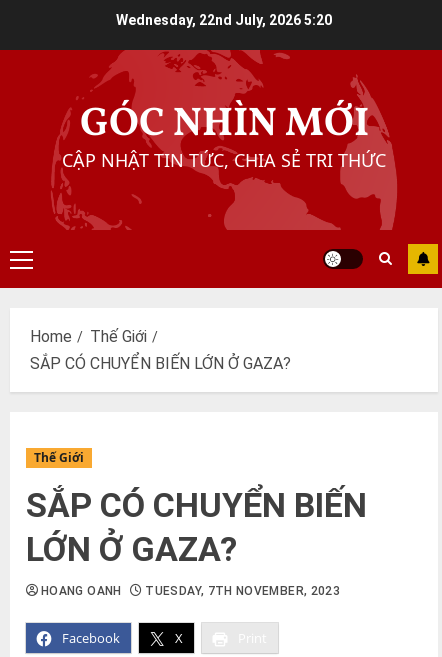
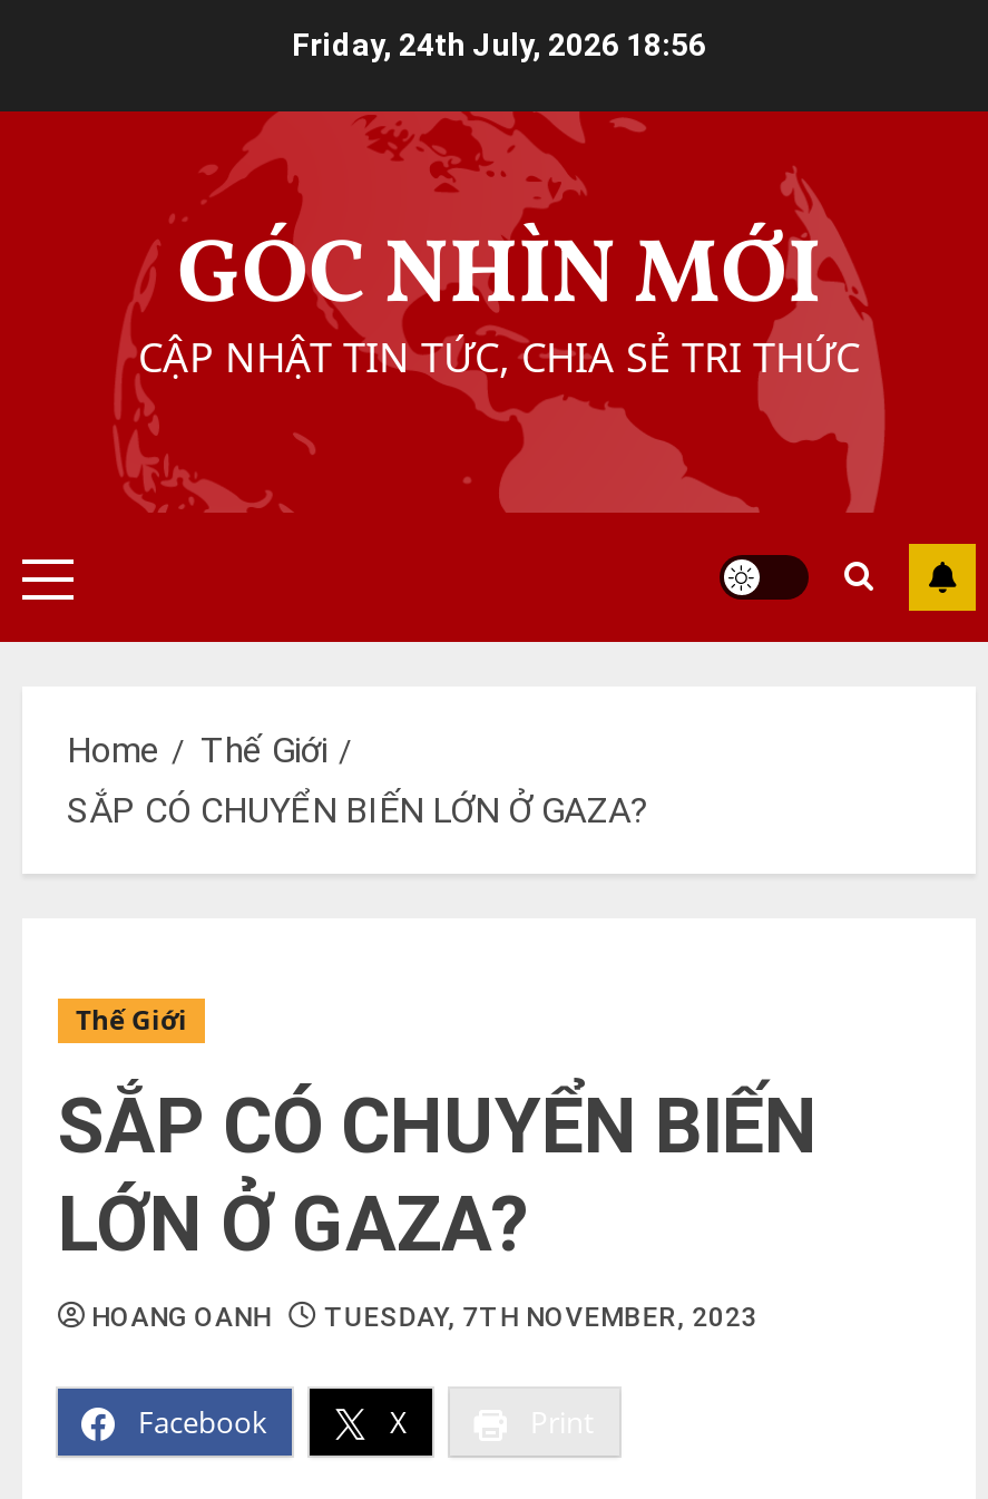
[116,12,332,28] Wednesday, 22nd July, 2026 5:20 -> [292,26,706,62] Friday, 24th July, 2026 18:56

